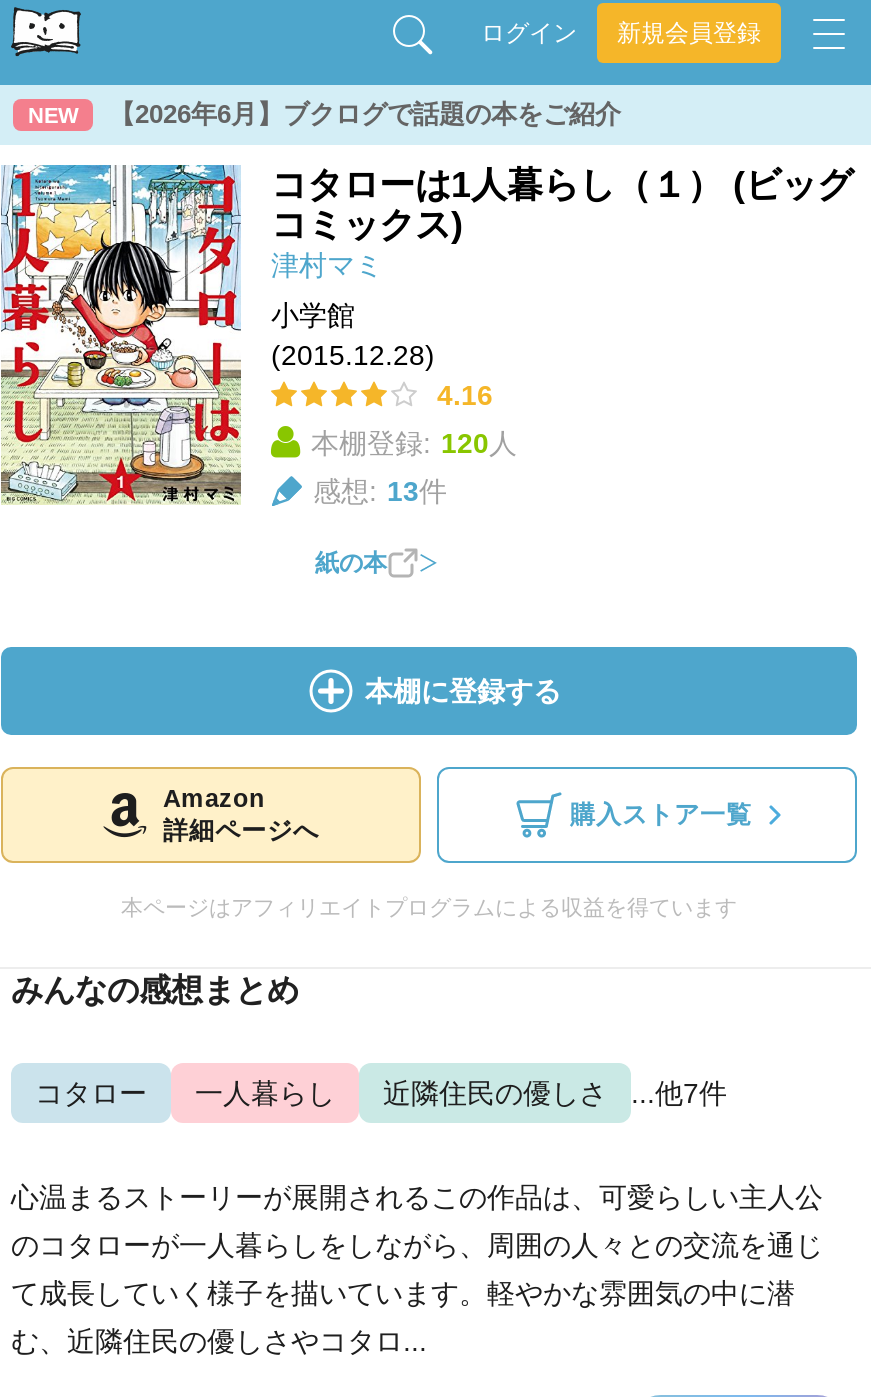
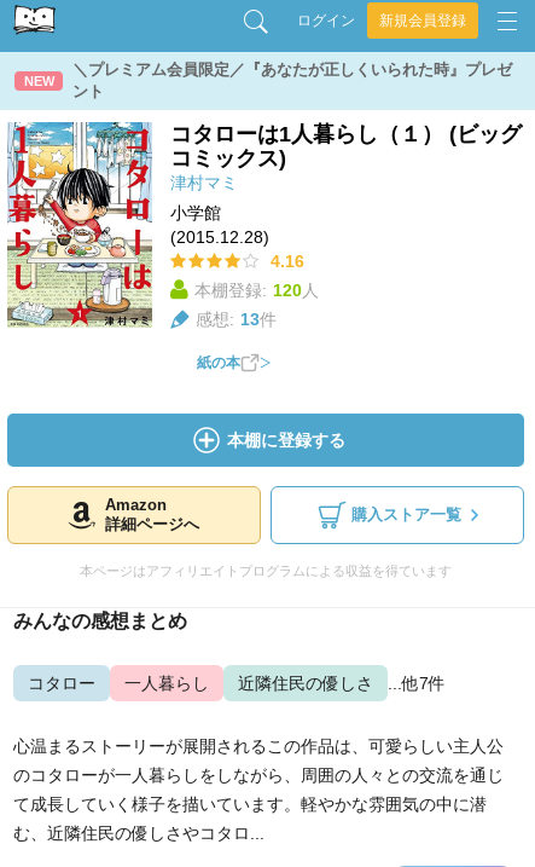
[109,99,621,129] 【2026年6月】ブクログで話題の本をご紹介 -> [72,60,512,100] ＼プレミアム会員限定／『あなたが正しくいられた時』プレゼ | ント

